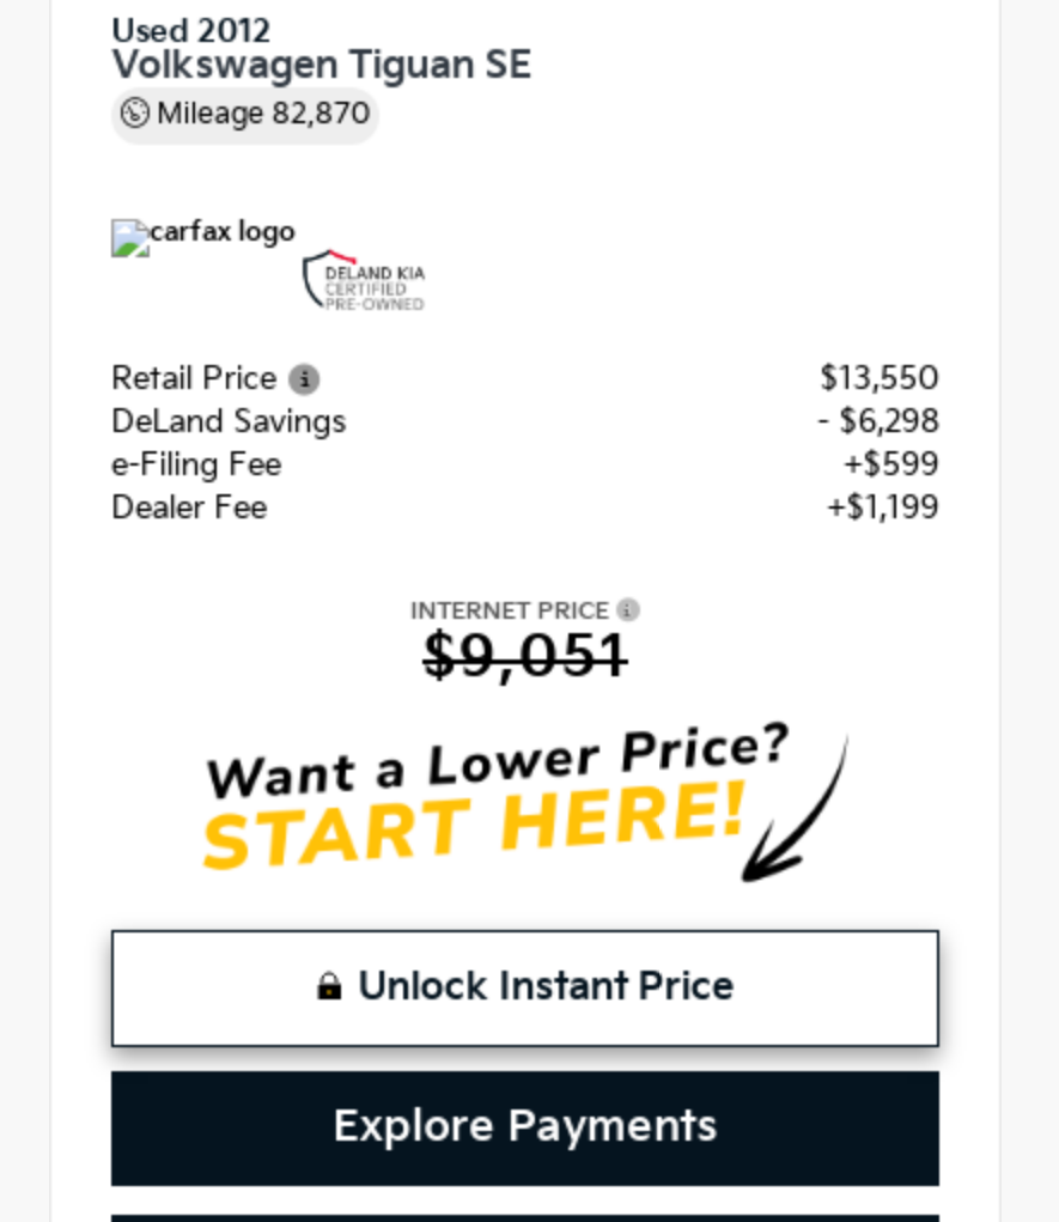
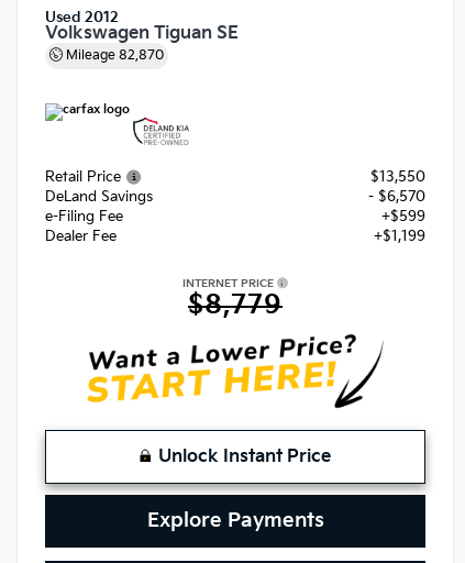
[817,404,939,442] - $6,298 -> [368,188,425,206] - $6,570
[422,623,628,692] $9,051 -> [188,289,283,321] $8,779

